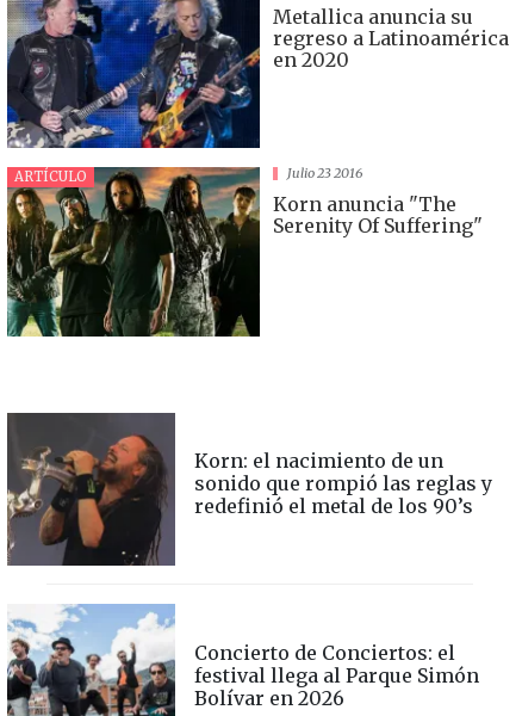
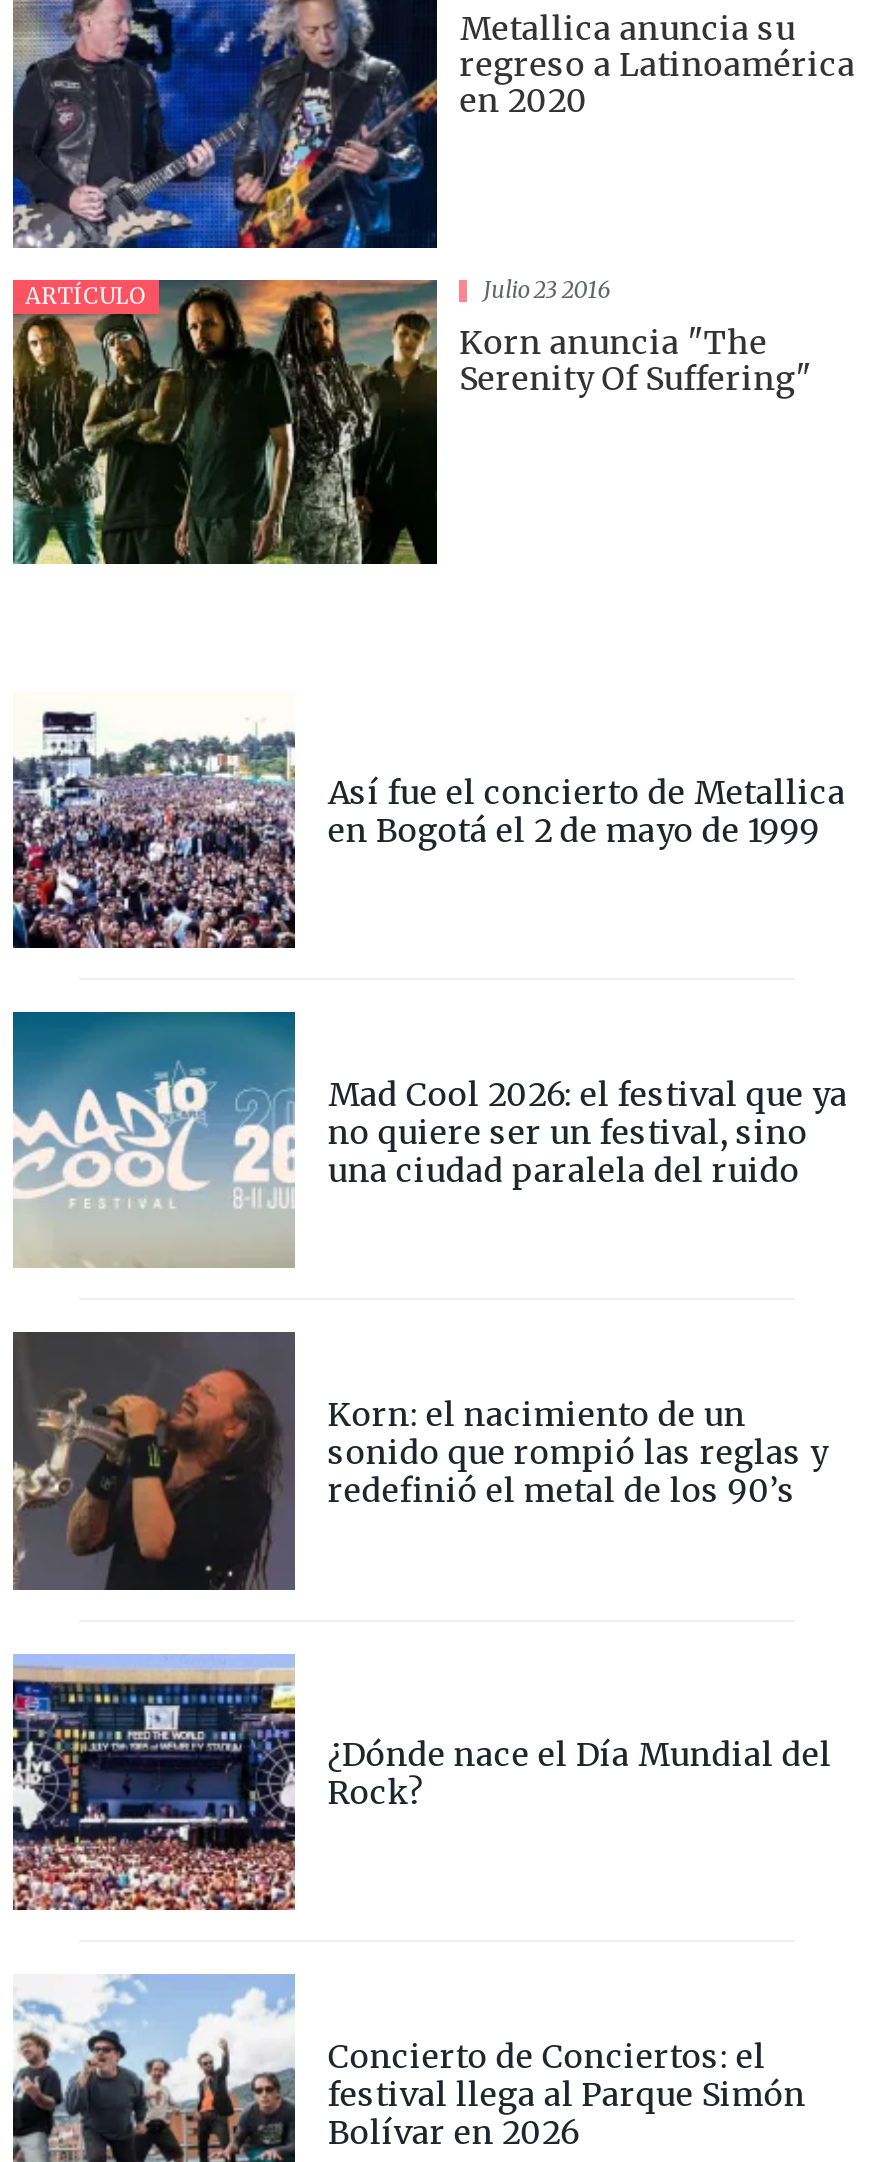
none -> [11,692,846,950] [image] | Así fue el concierto de Metallica | en Bogotá el 2 de mayo de 1999
none -> [11,1010,848,1270] [image] | Mad Cool 2026: el festival que ya | no quiere ser un festival, sino | una ciudad paralela del ruido
none -> [13,1654,832,1912] [image] | ¿Dónde nace el Día Mundial del | Rock?

